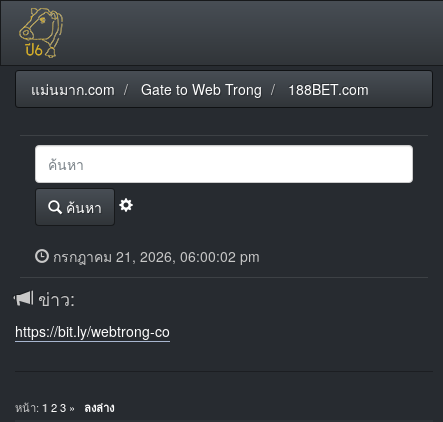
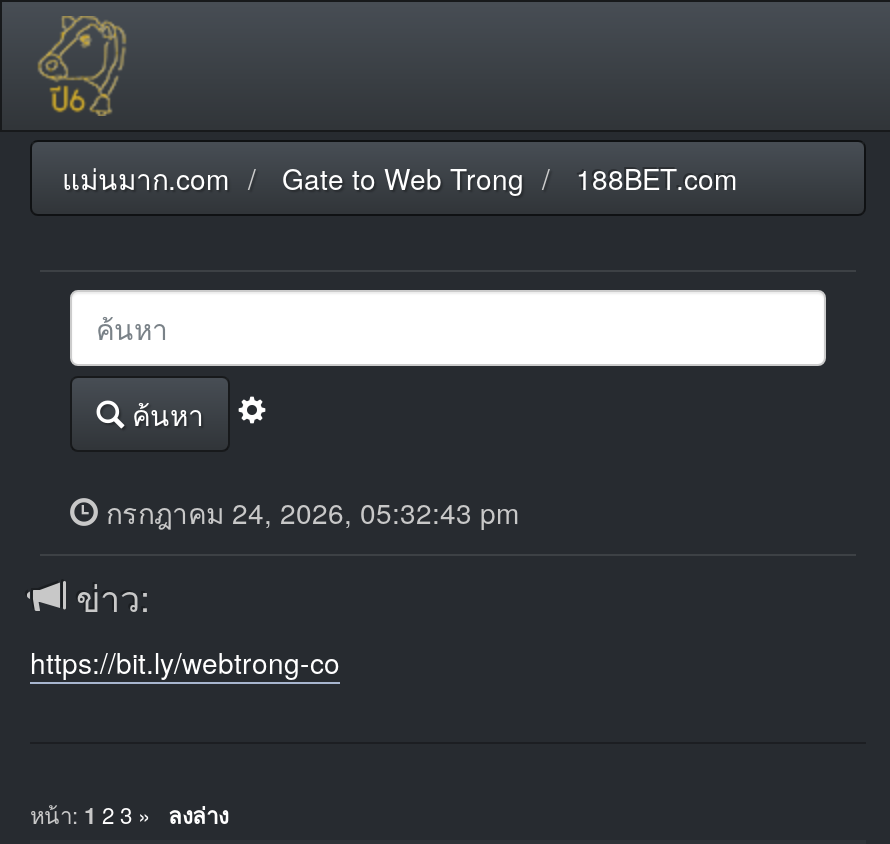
[49,246,260,266] กรกฎาคม 21, 2026, 06:00:02 pm -> [98,492,520,532] กรกฎาคม 24, 2026, 05:32:43 pm

